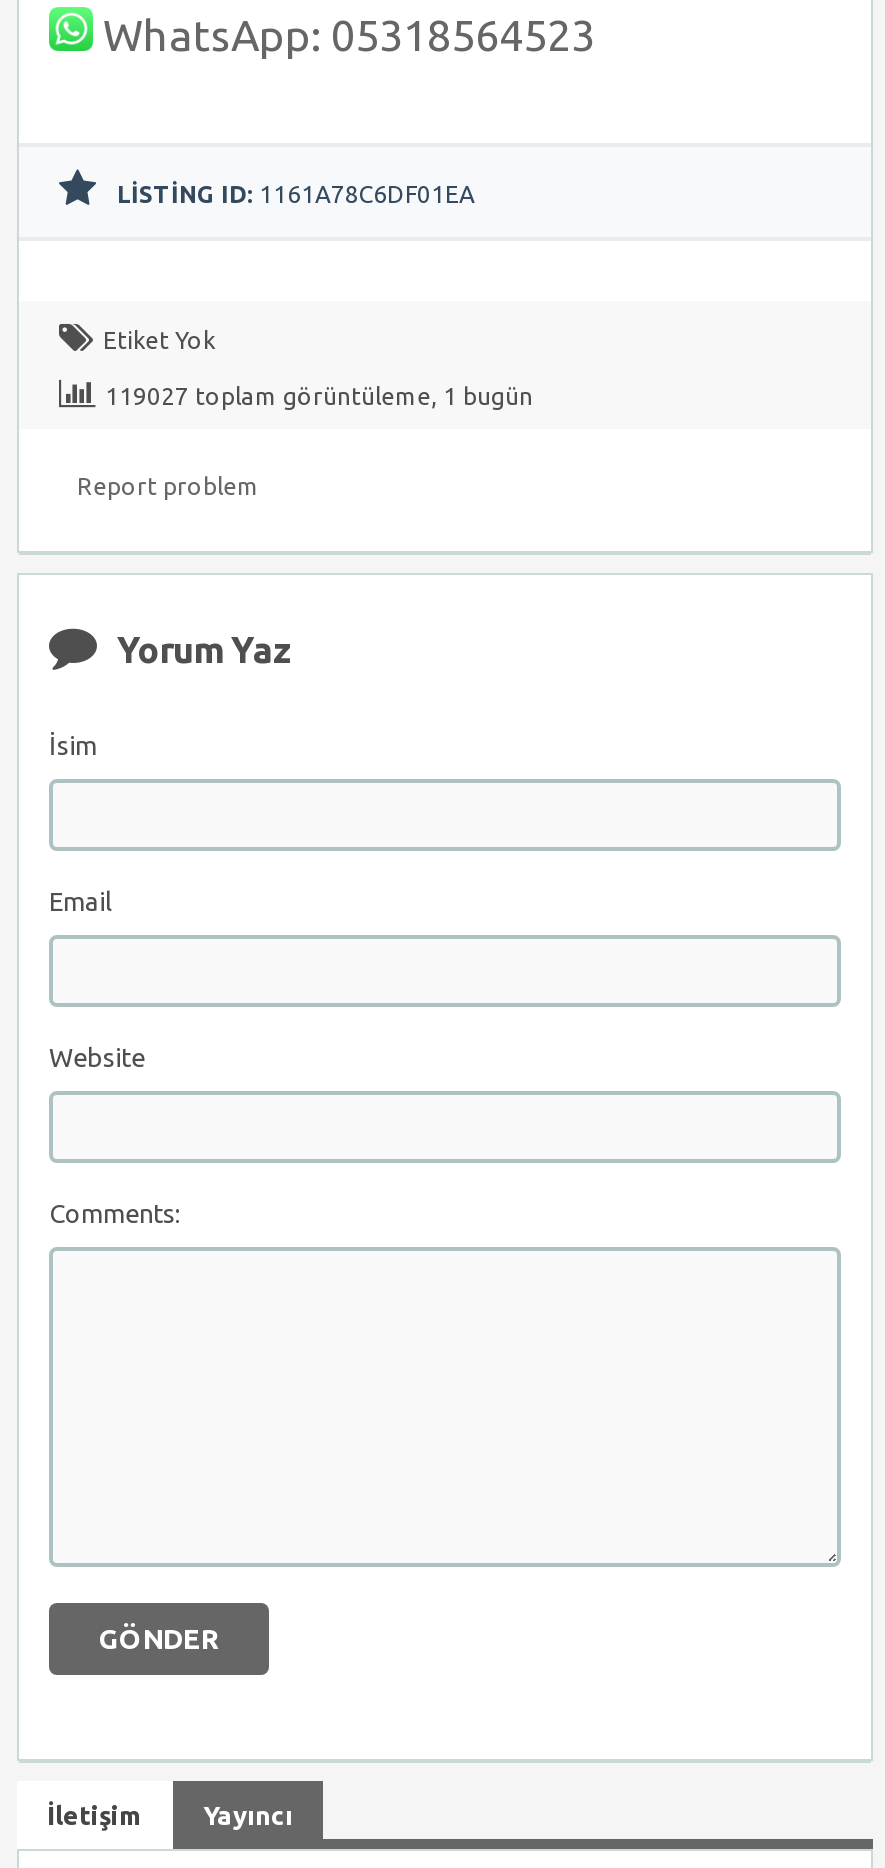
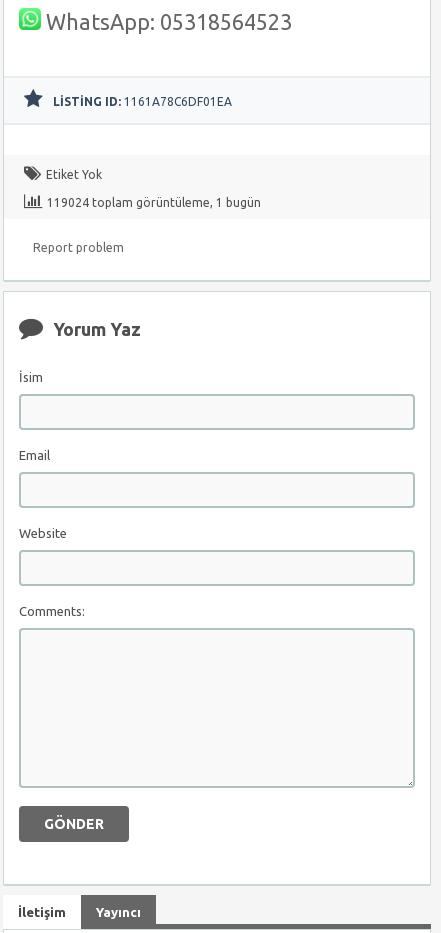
[105,382,533,408] 119027 toplam görüntüleme, 1 bugün -> [47,196,261,209] 119024 toplam görüntüleme, 1 bugün

